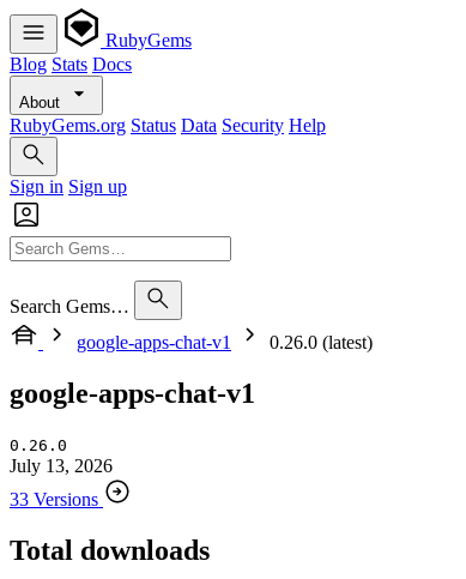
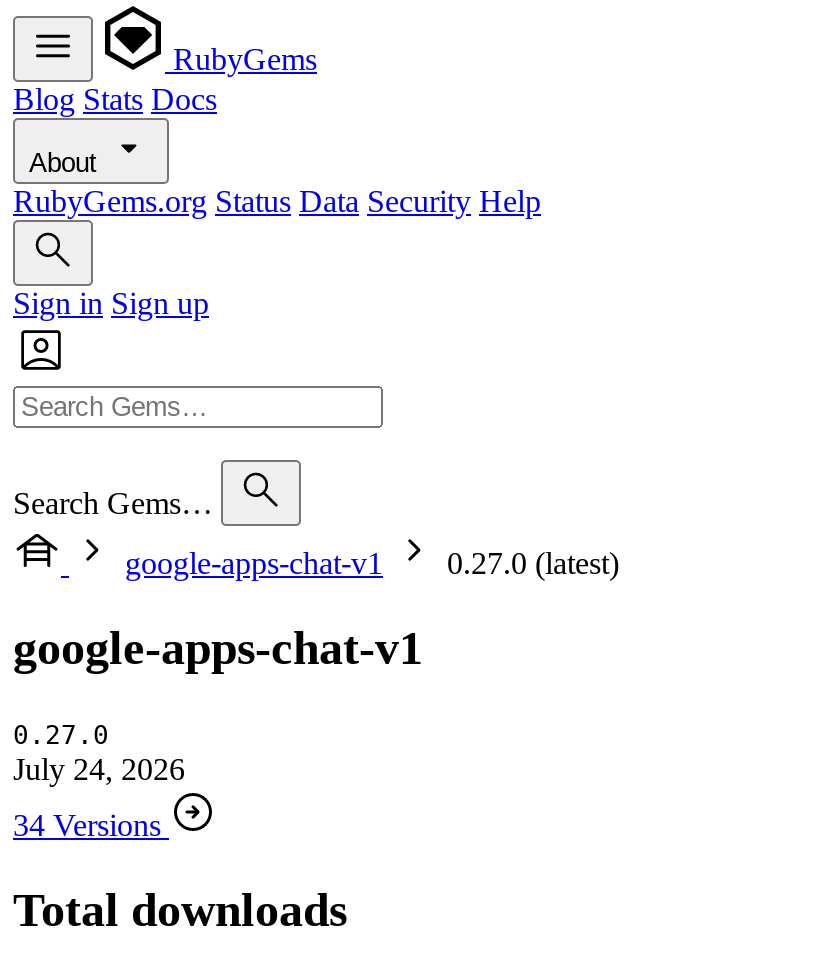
[77,332,373,352] google-apps-chat-v1 0.26.0 (latest) -> [125,546,619,580] google-apps-chat-v1 0.27.0 (latest)
[10,436,67,454] 0.26.0 -> [13,720,109,750] 0.27.0
[10,455,113,476] July 13, 2026 -> [13,752,185,786] July 24, 2026
[10,489,98,509] 33 Versions -> [13,808,161,842] 34 Versions

